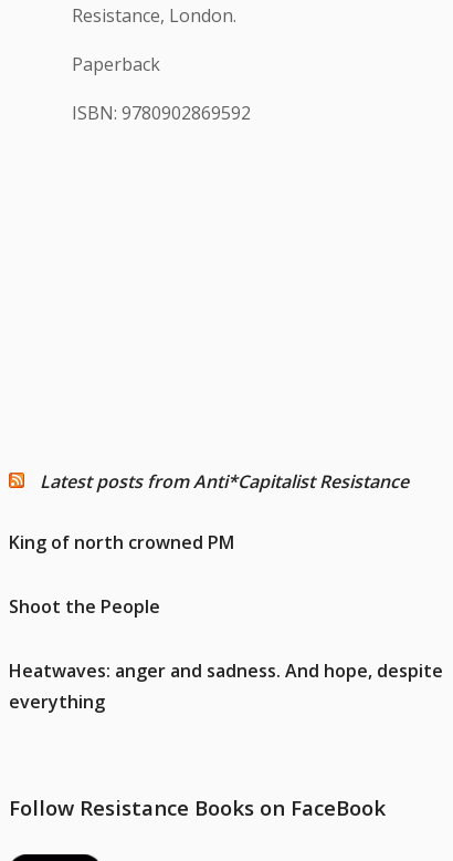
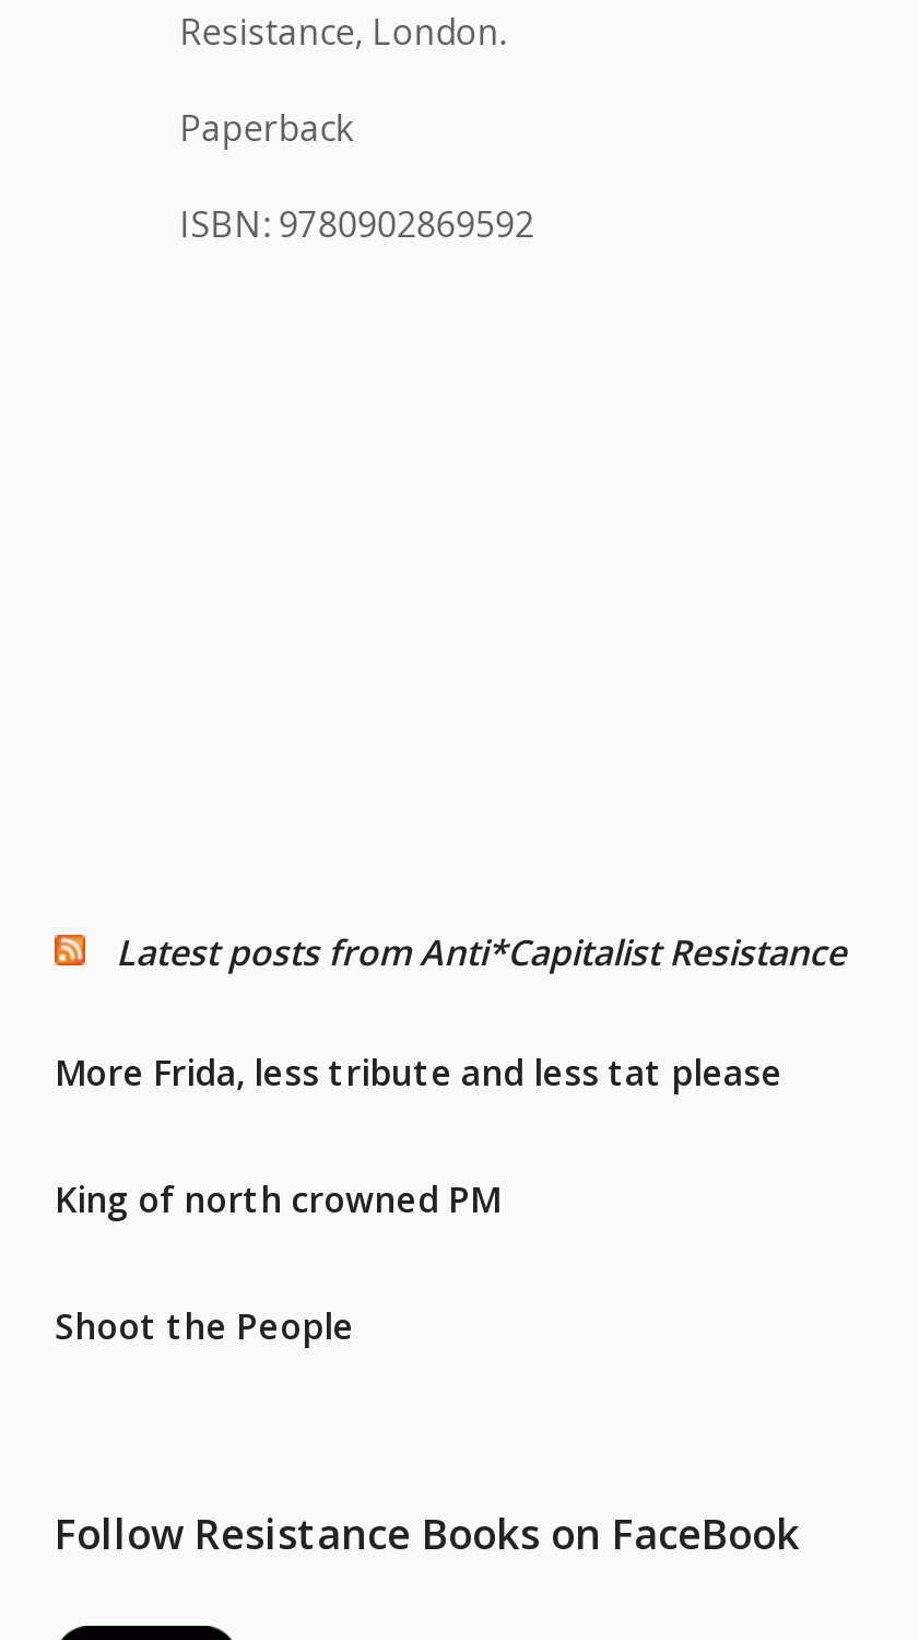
none -> [55,1048,782,1096] More Frida, less tribute and less tat please
moved [9,530,234,619] -> [55,1174,500,1349]: King of north crowned PM | Shoot the People
[9,659,443,714] Heatwaves: anger and sadness. And hope, despite | everything -> none

